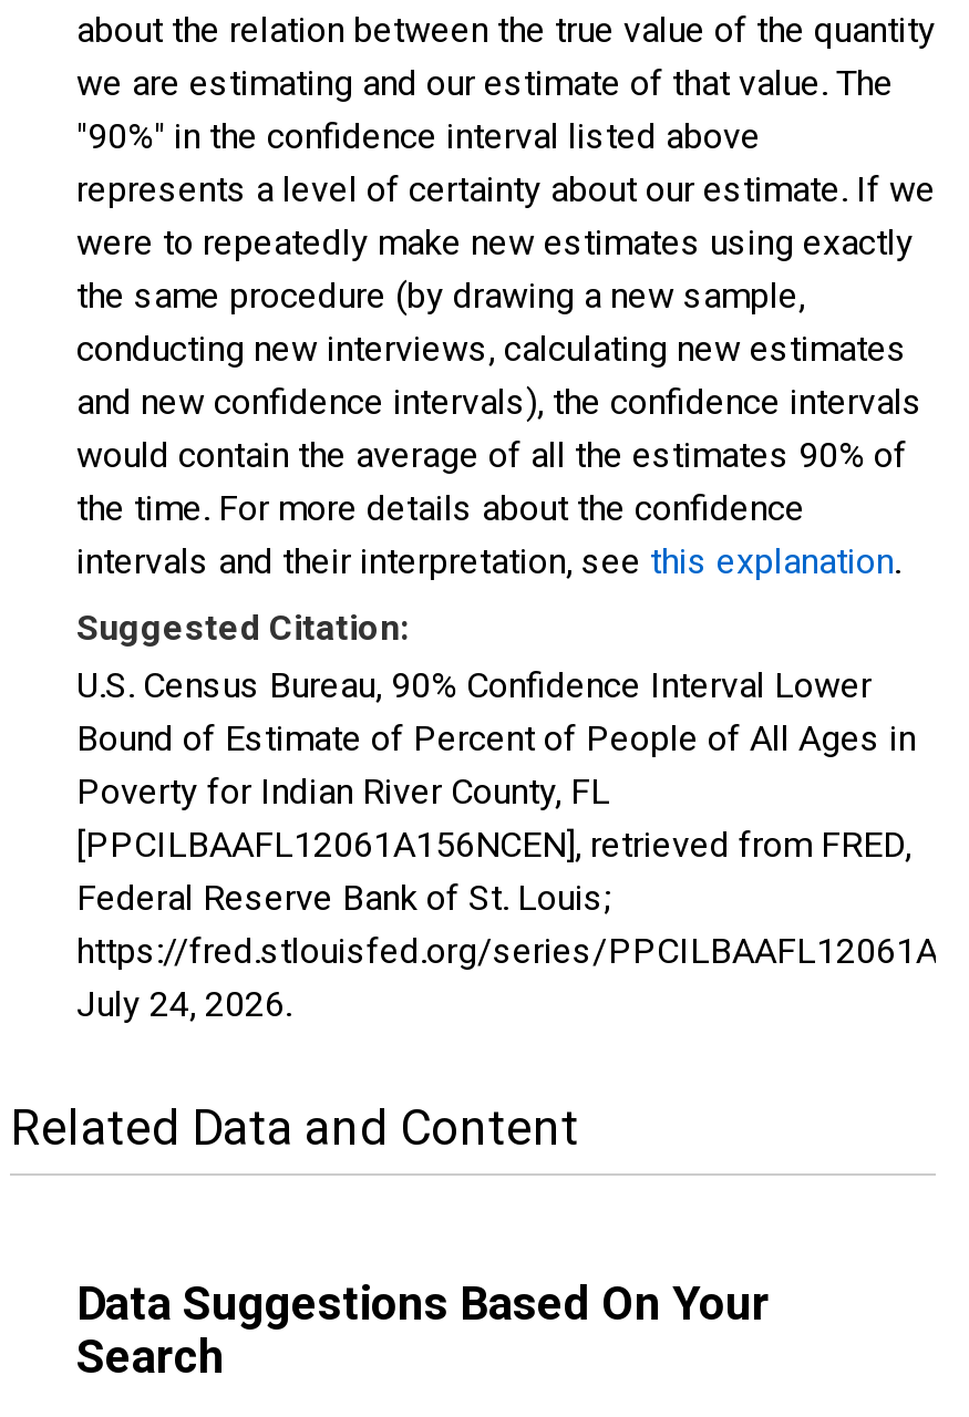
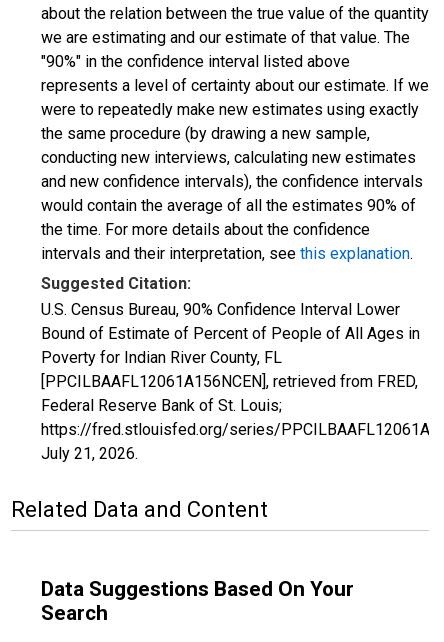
[76,983,291,1025] July 24, 2026. -> [41,444,138,463] July 21, 2026.

